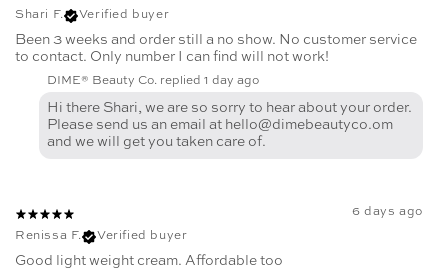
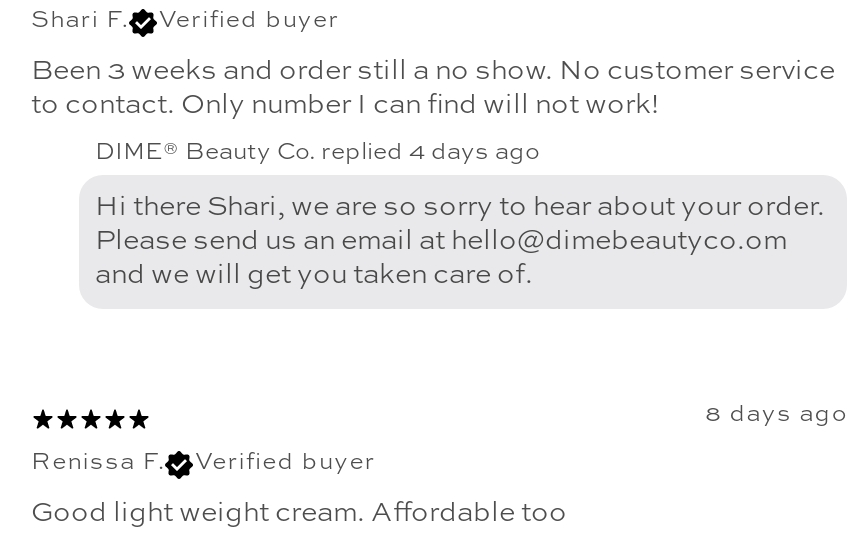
[47,75,259,87] DIME® Beauty Co. replied 1 day ago -> [95,141,539,165] DIME® Beauty Co. replied 4 days ago
[352,206,423,218] 6 days ago -> [705,403,847,427] 8 days ago

